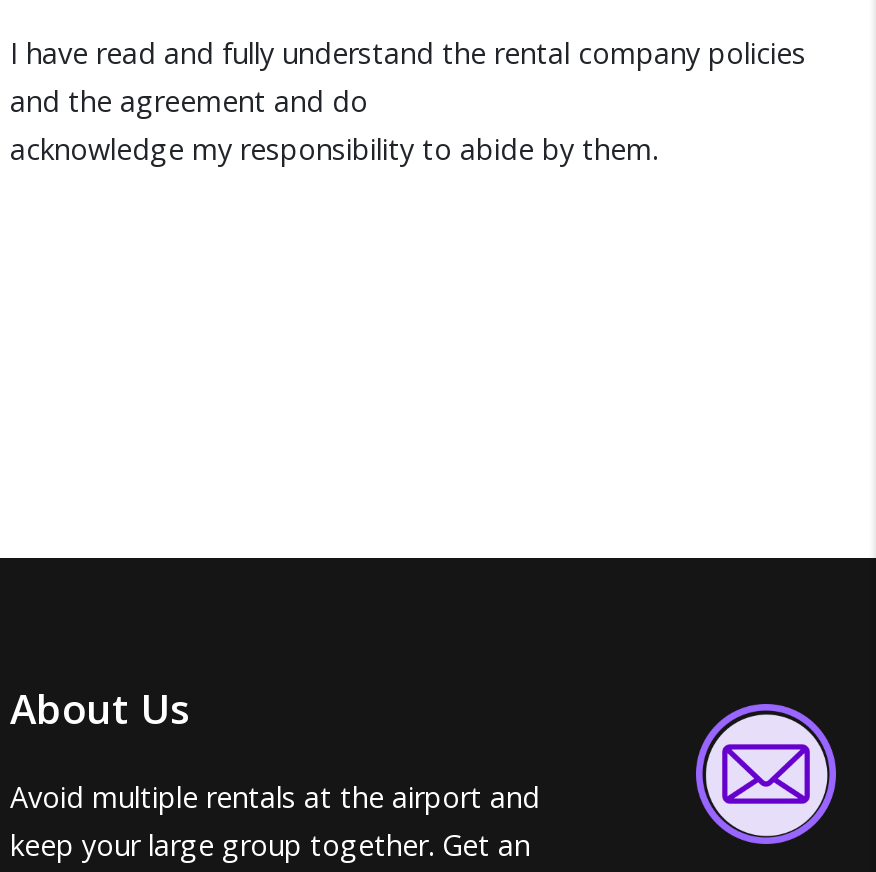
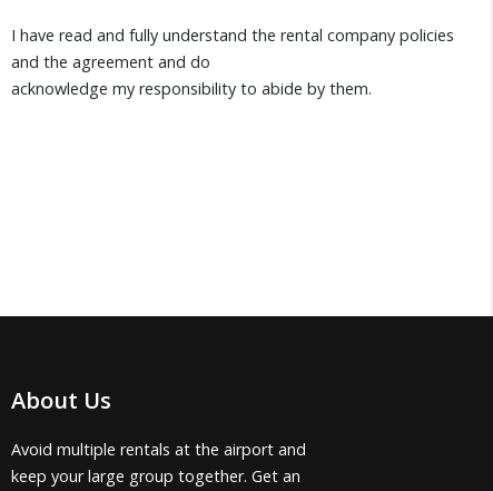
[694,702,838,846] [image] -> none

